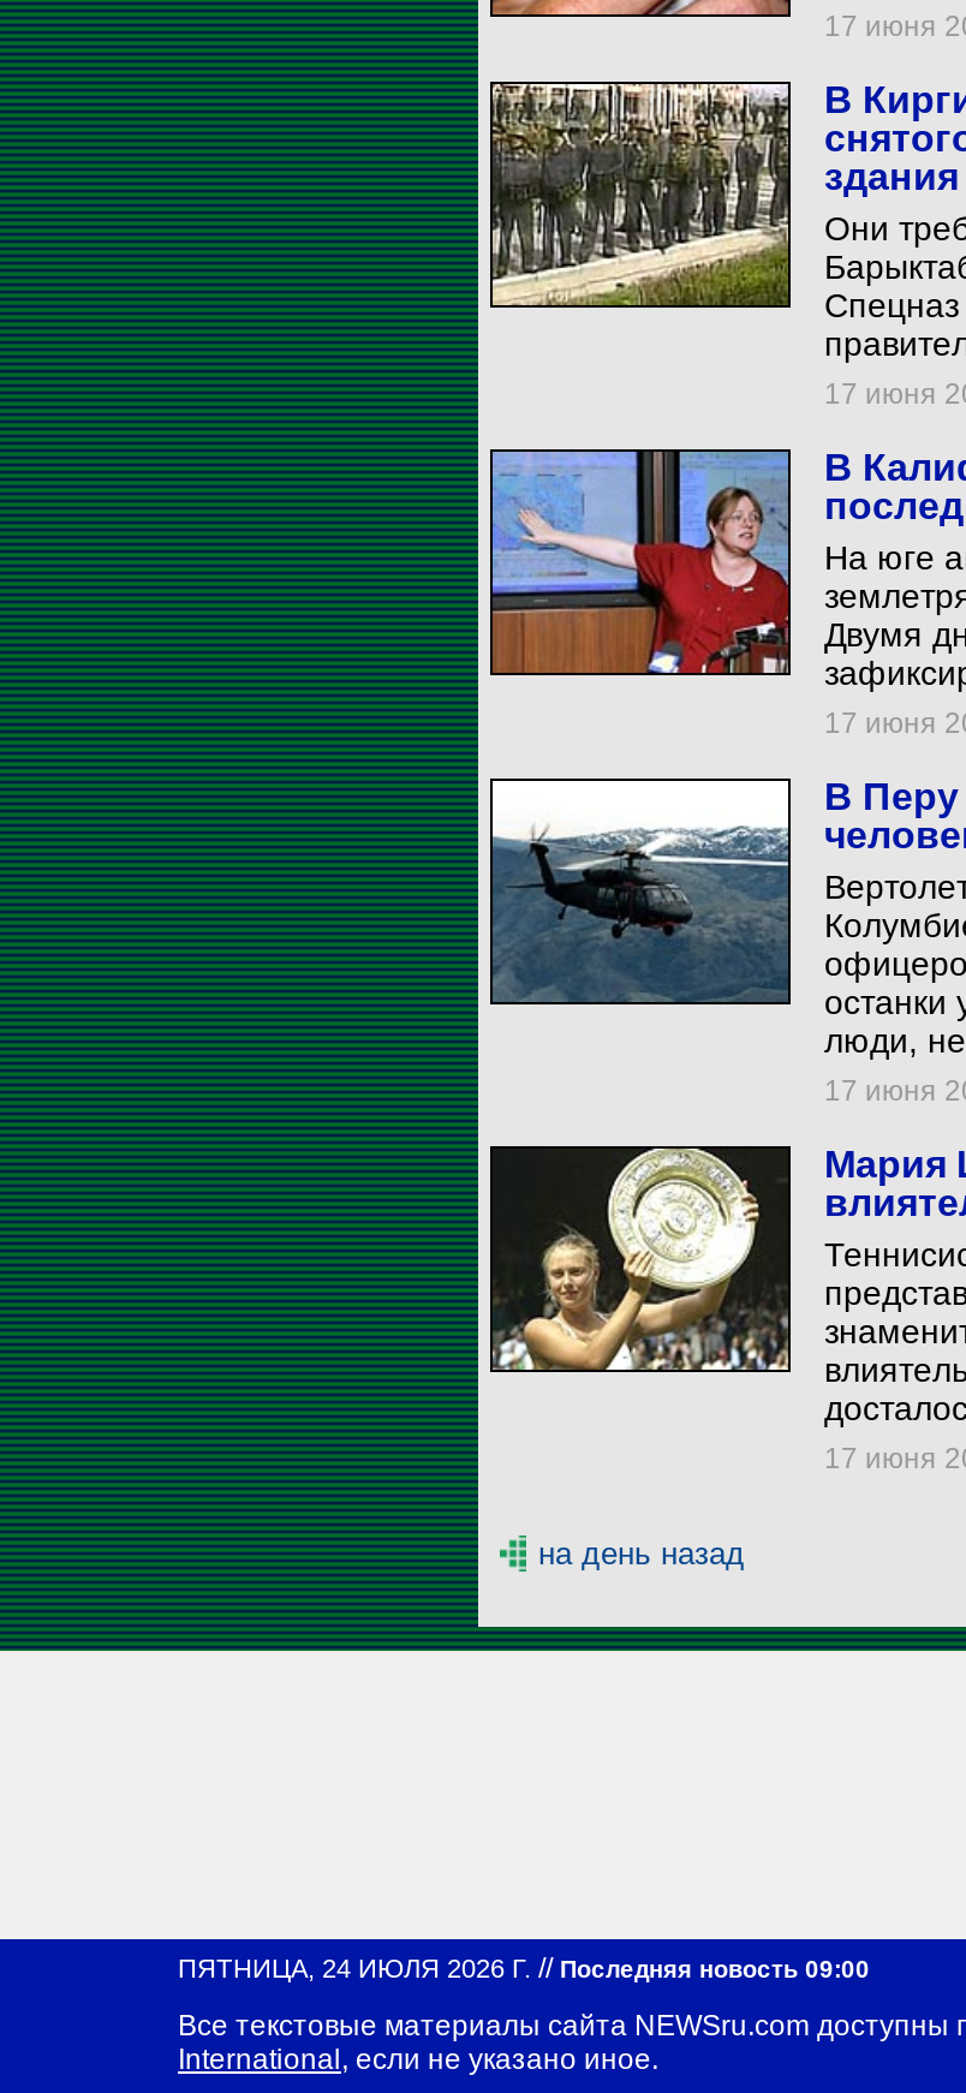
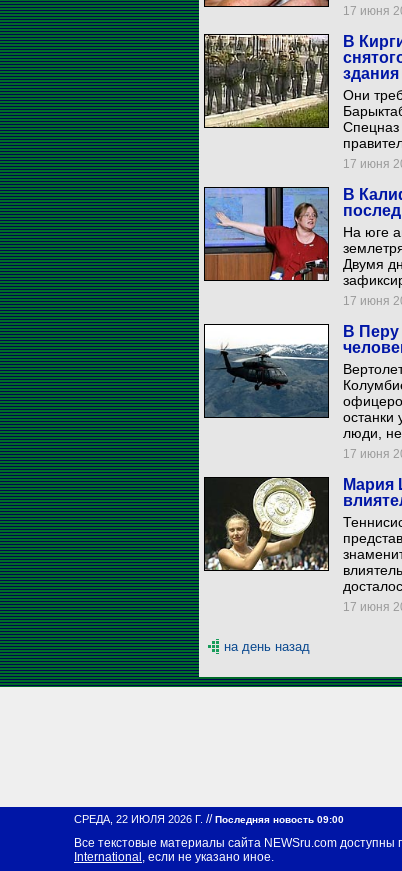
[178,1951,870,1985] ПЯТНИЦА, 24 ИЮЛЯ 2026 Г. // Последняя новость 09:00 -> [74,812,344,826] СРЕДА, 22 ИЮЛЯ 2026 Г. // Последняя новость 09:00

